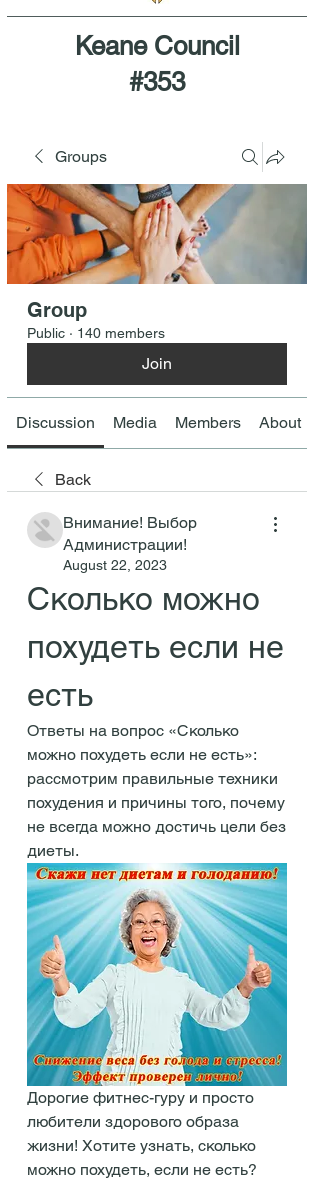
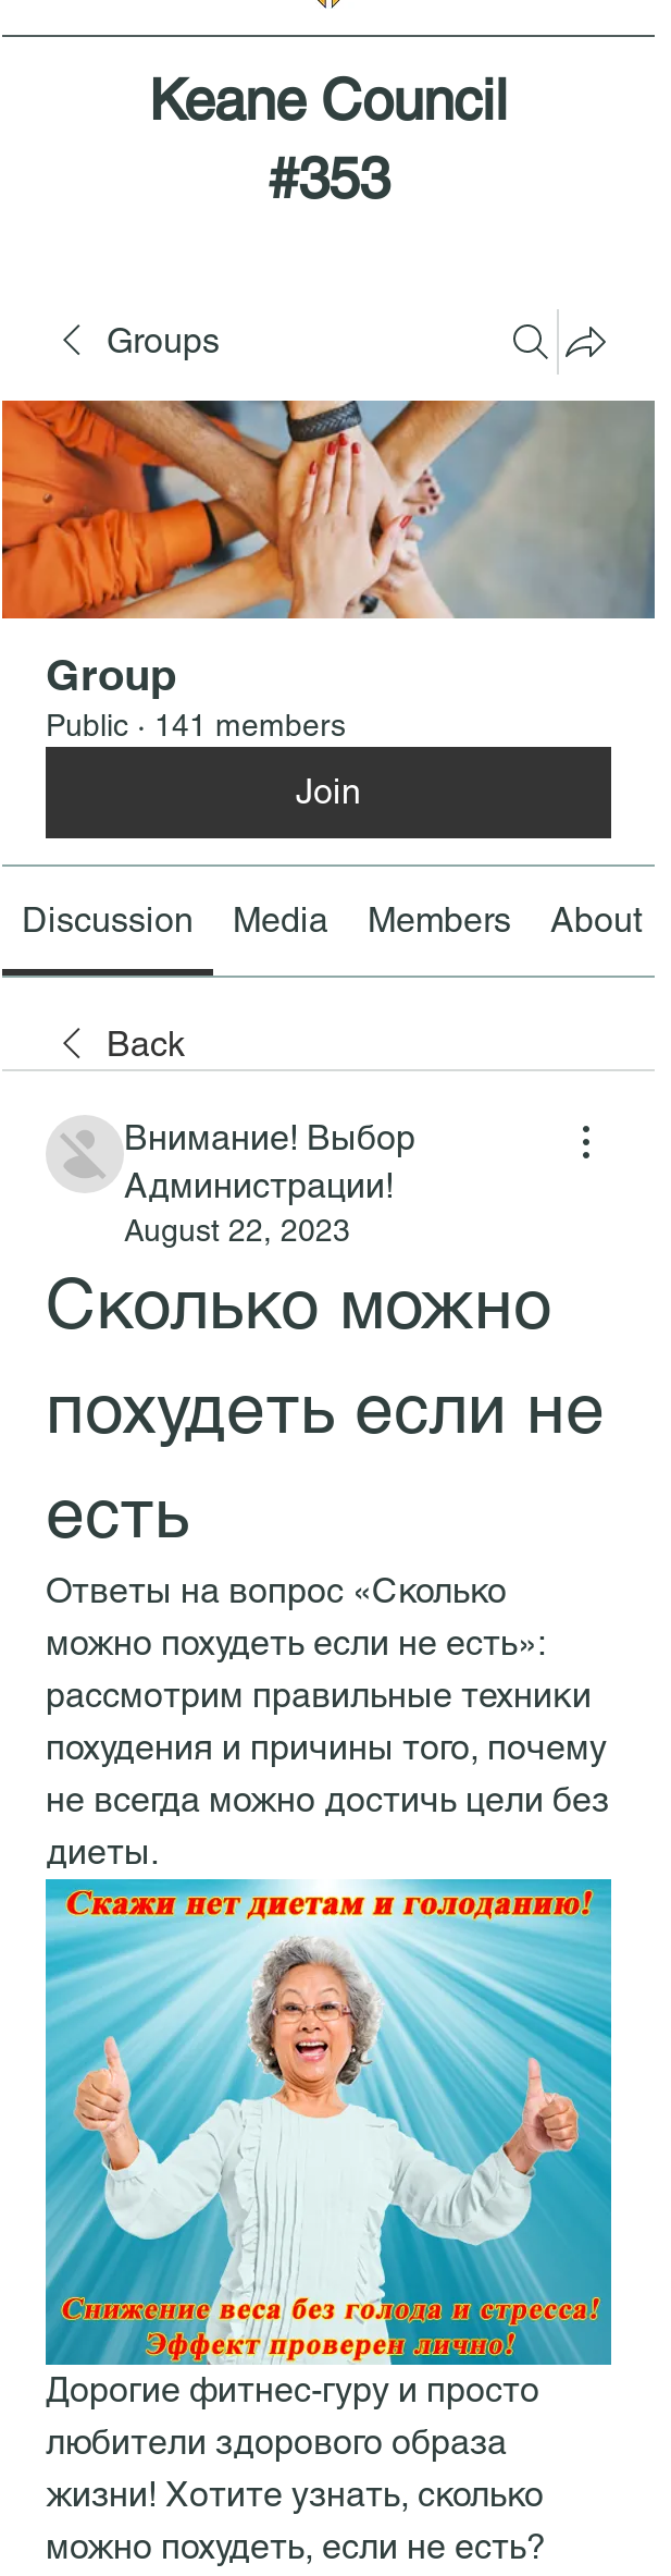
[27,325,165,341] Public · 140 members -> [46,707,346,742] Public · 141 members

